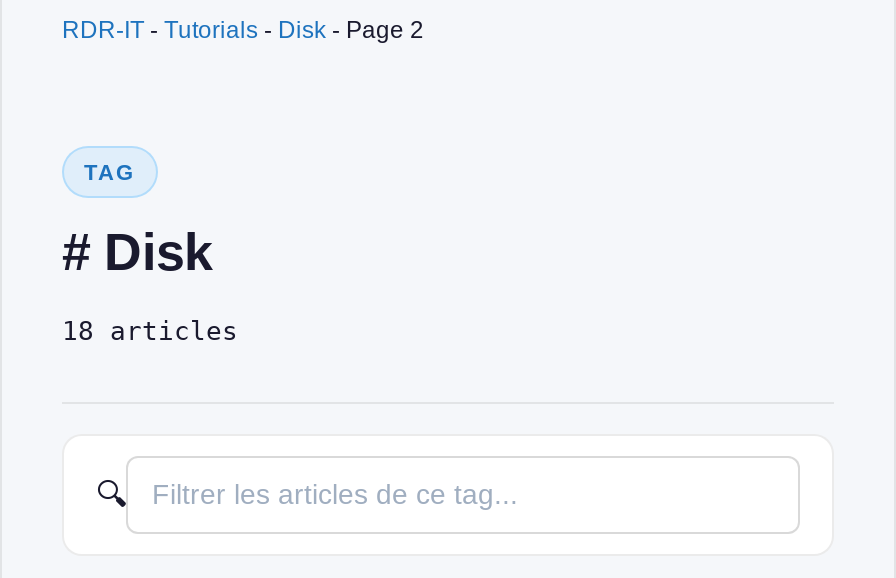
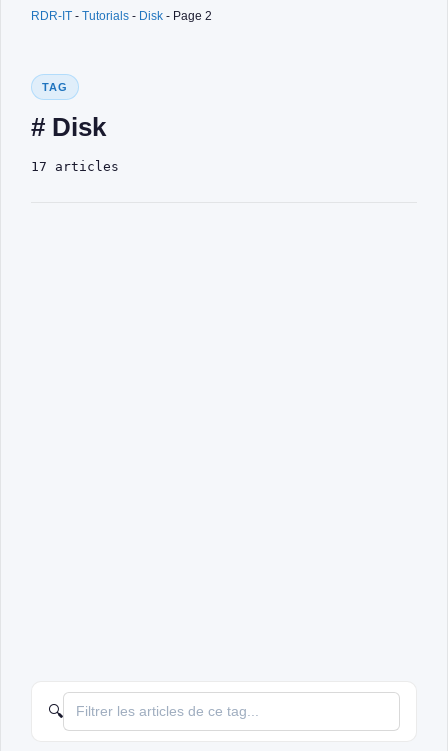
[62,316,238,346] 18 articles -> [31,159,119,174] 17 articles

